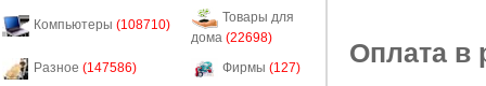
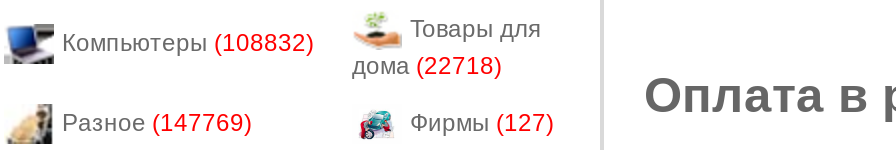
[34,18,170,33] Компьютеры (108710) -> [62,29,314,57] Компьютеры (108832)
[191,30,272,45] дома (22698) -> [352,52,502,80] дома (22718)
[34,61,137,76] Разное (147586) -> [62,109,252,137] Разное (147769)

